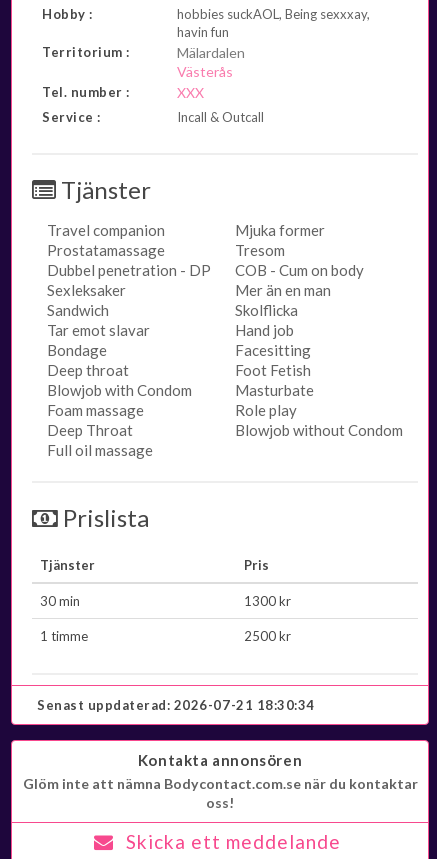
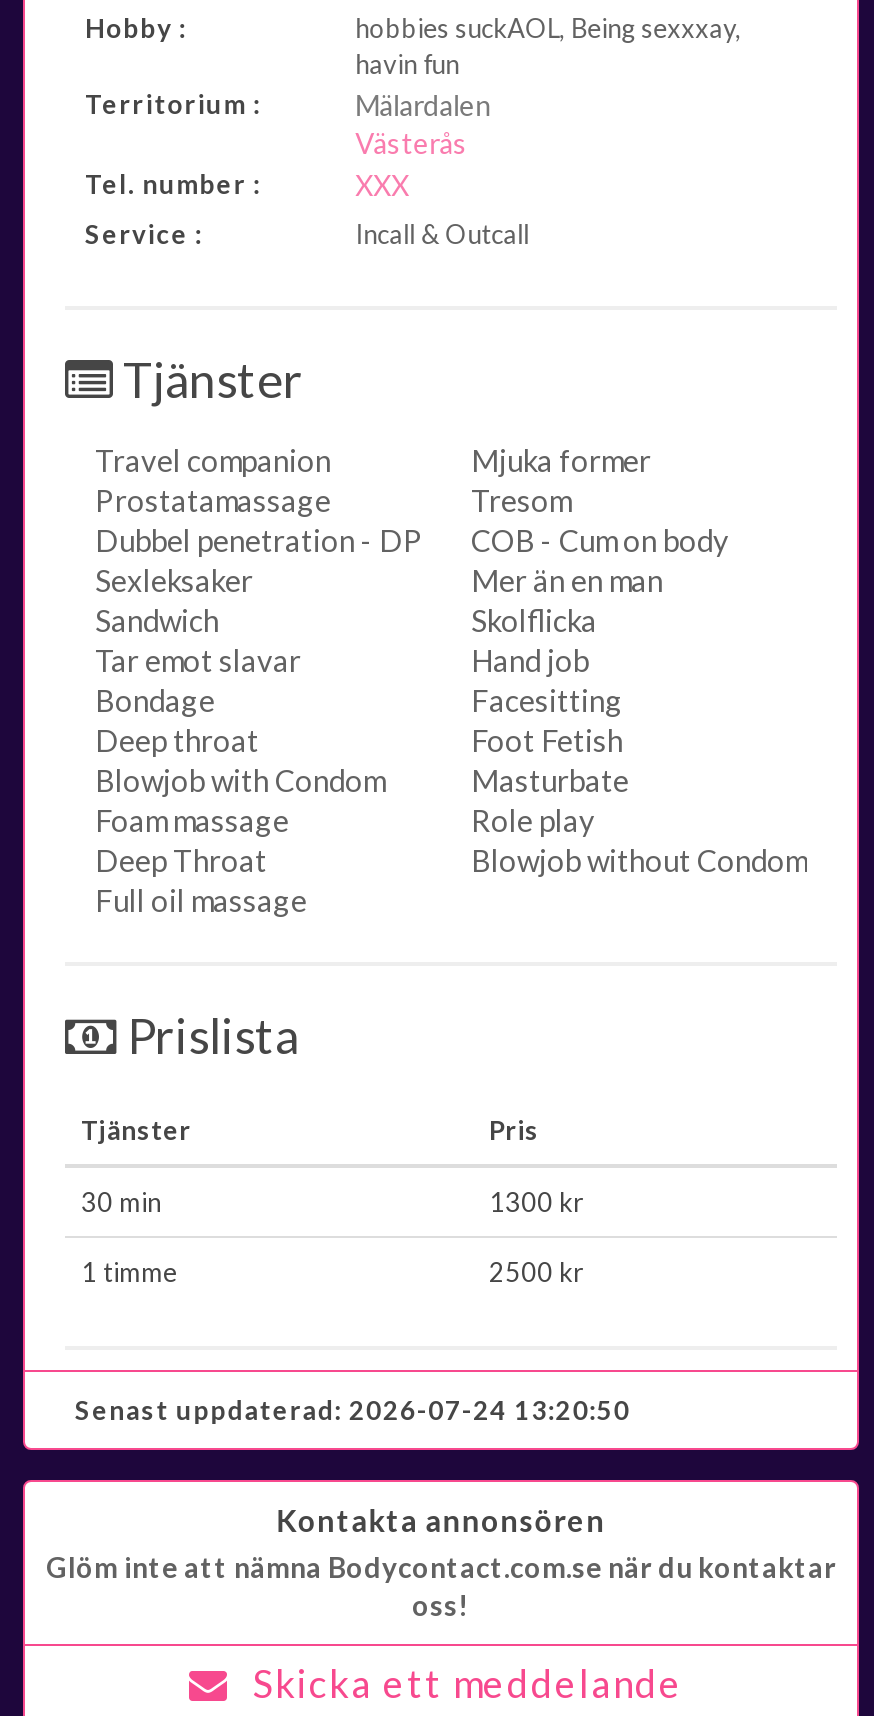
[37,697,315,713] Senast uppdaterad: 2026-07-21 18:30:34 -> [75,1394,631,1426] Senast uppdaterad: 2026-07-24 13:20:50

